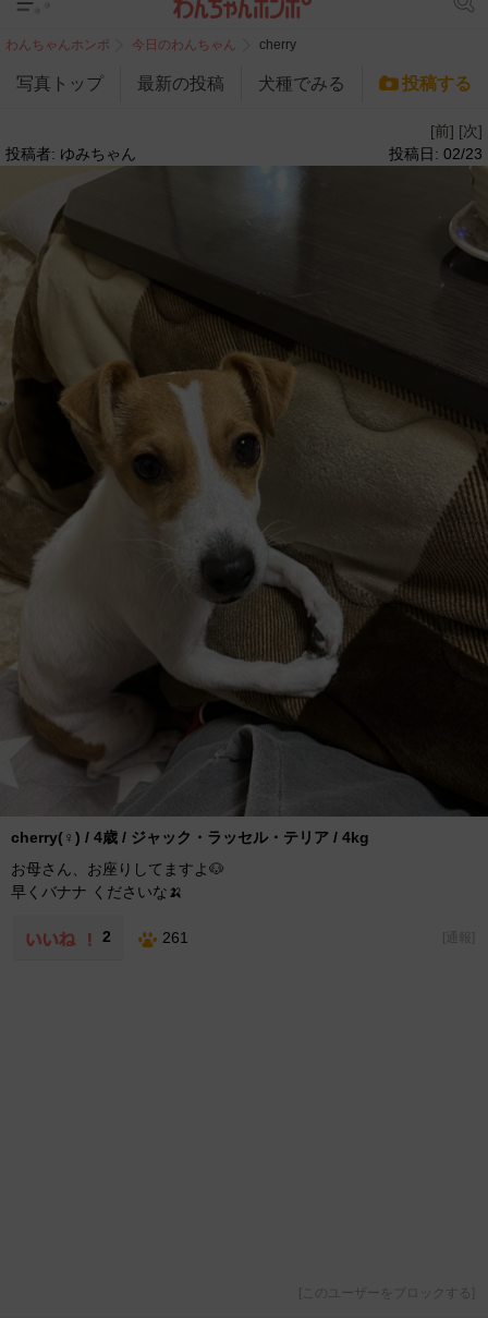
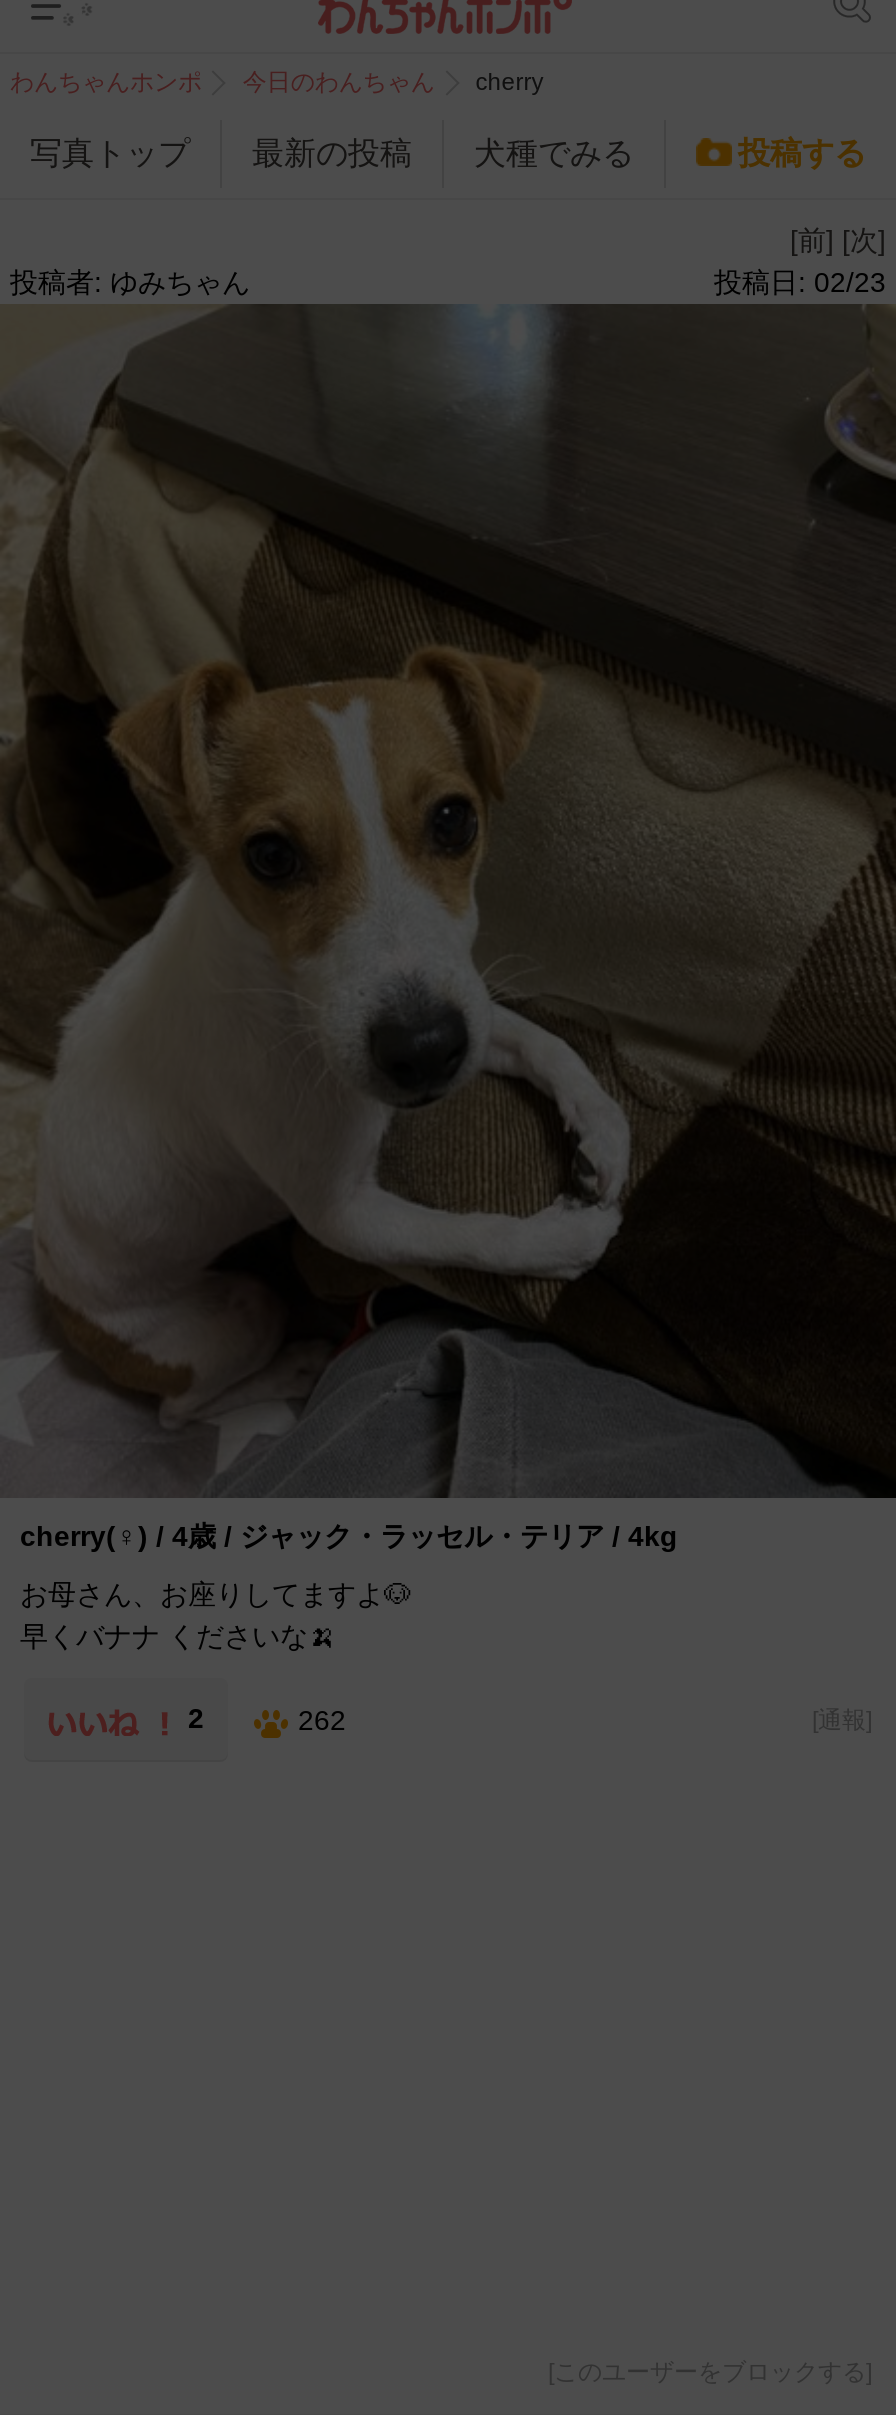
[162,929,188,947] 261 -> [298,1705,346,1737] 262

